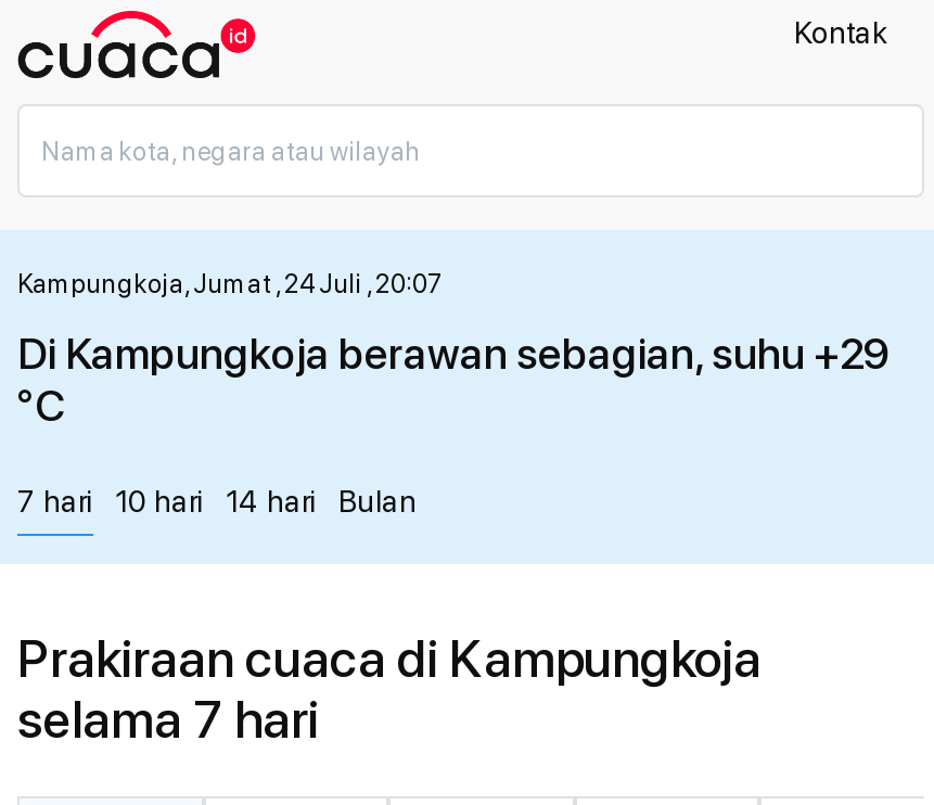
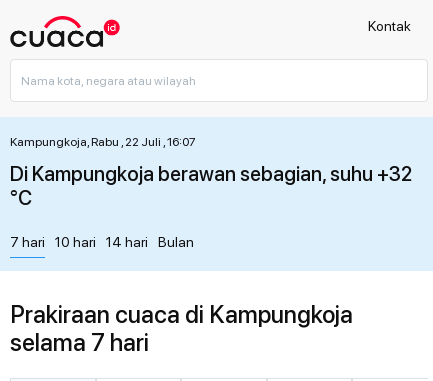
[17,269,443,299] Kampungkoja, Jumat , 24 Juli , 20:07 -> [10,135,196,149] Kampungkoja, Rabu , 22 Juli , 16:07
[17,328,892,380] Di Kampungkoja berawan sebagian, suhu +29 -> [10,162,412,186] Di Kampungkoja berawan sebagian, suhu +32

